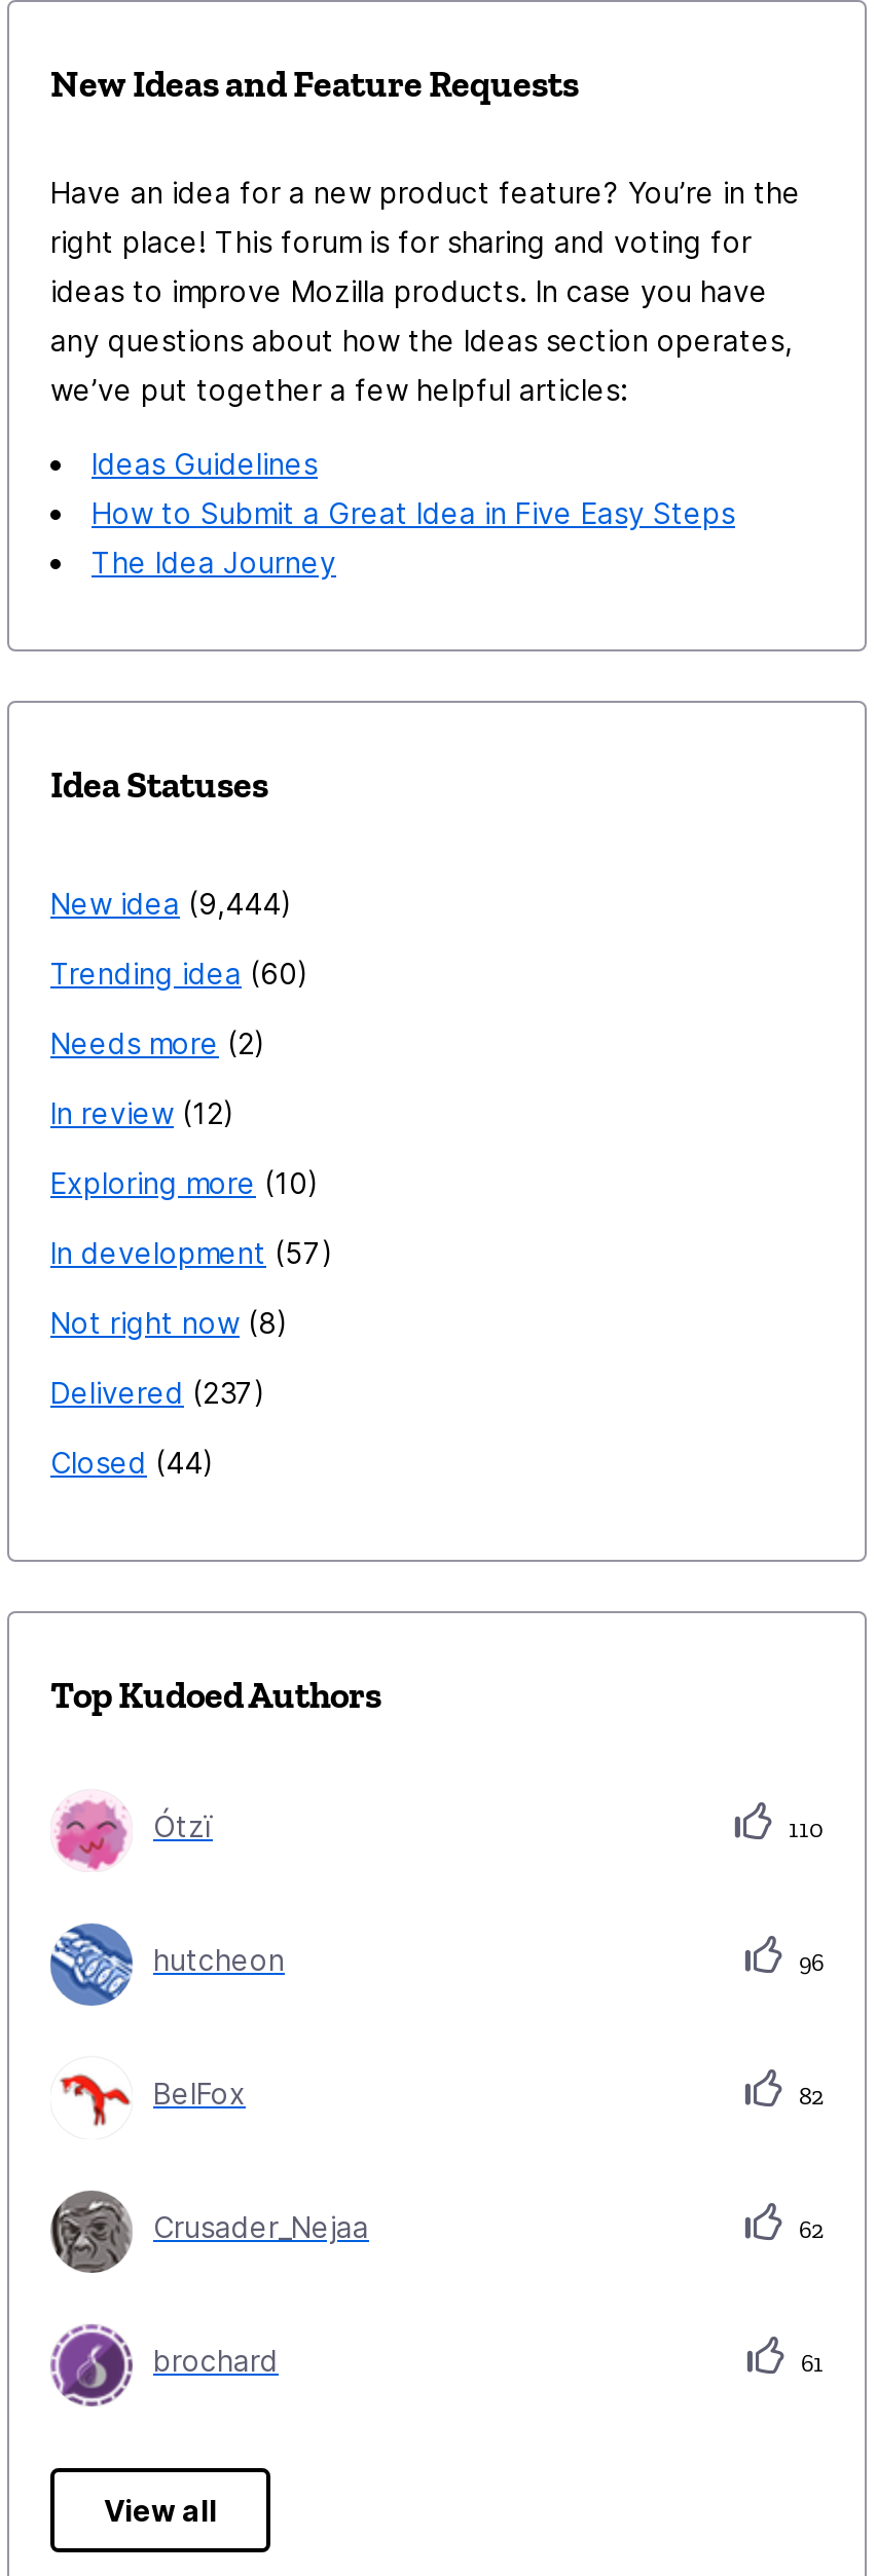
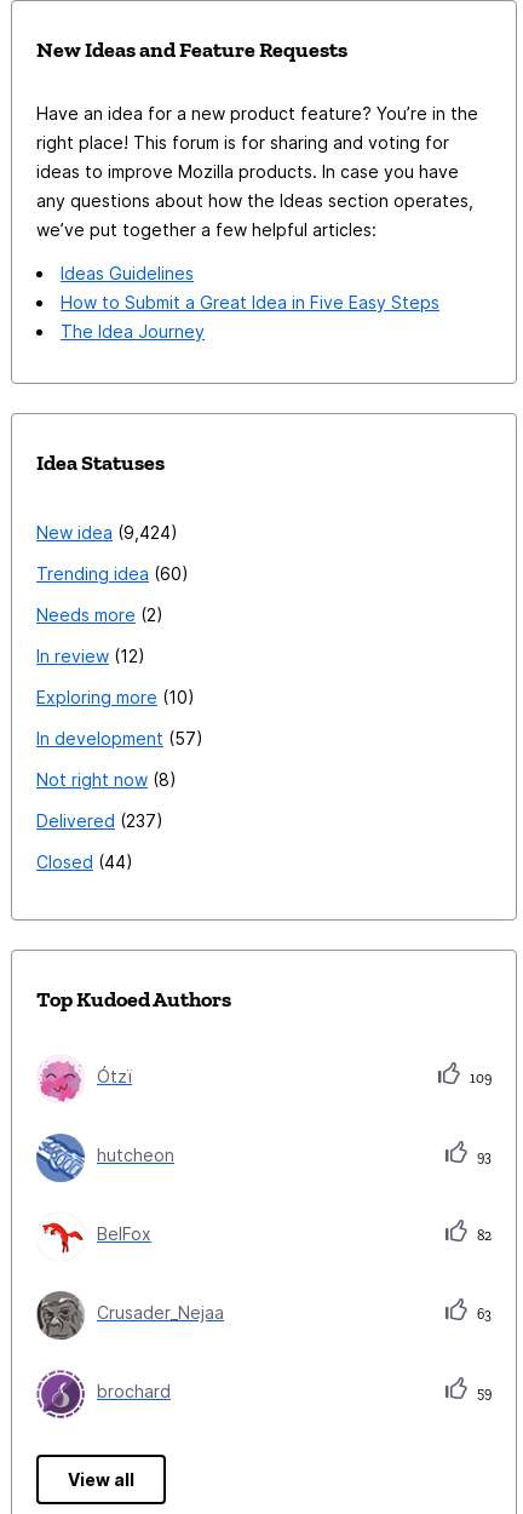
[50,886,281,921] New idea 9,444 -> [36,522,171,543] New idea 9,424
[782,1815,824,1844] 110 -> [466,1070,492,1087] 109
[793,1949,824,1977] 96 -> [473,1148,492,1165] 93
[793,2216,824,2245] 62 -> [473,1306,492,1323] 63
[795,2349,824,2378] 61 -> [473,1385,492,1402] 59

